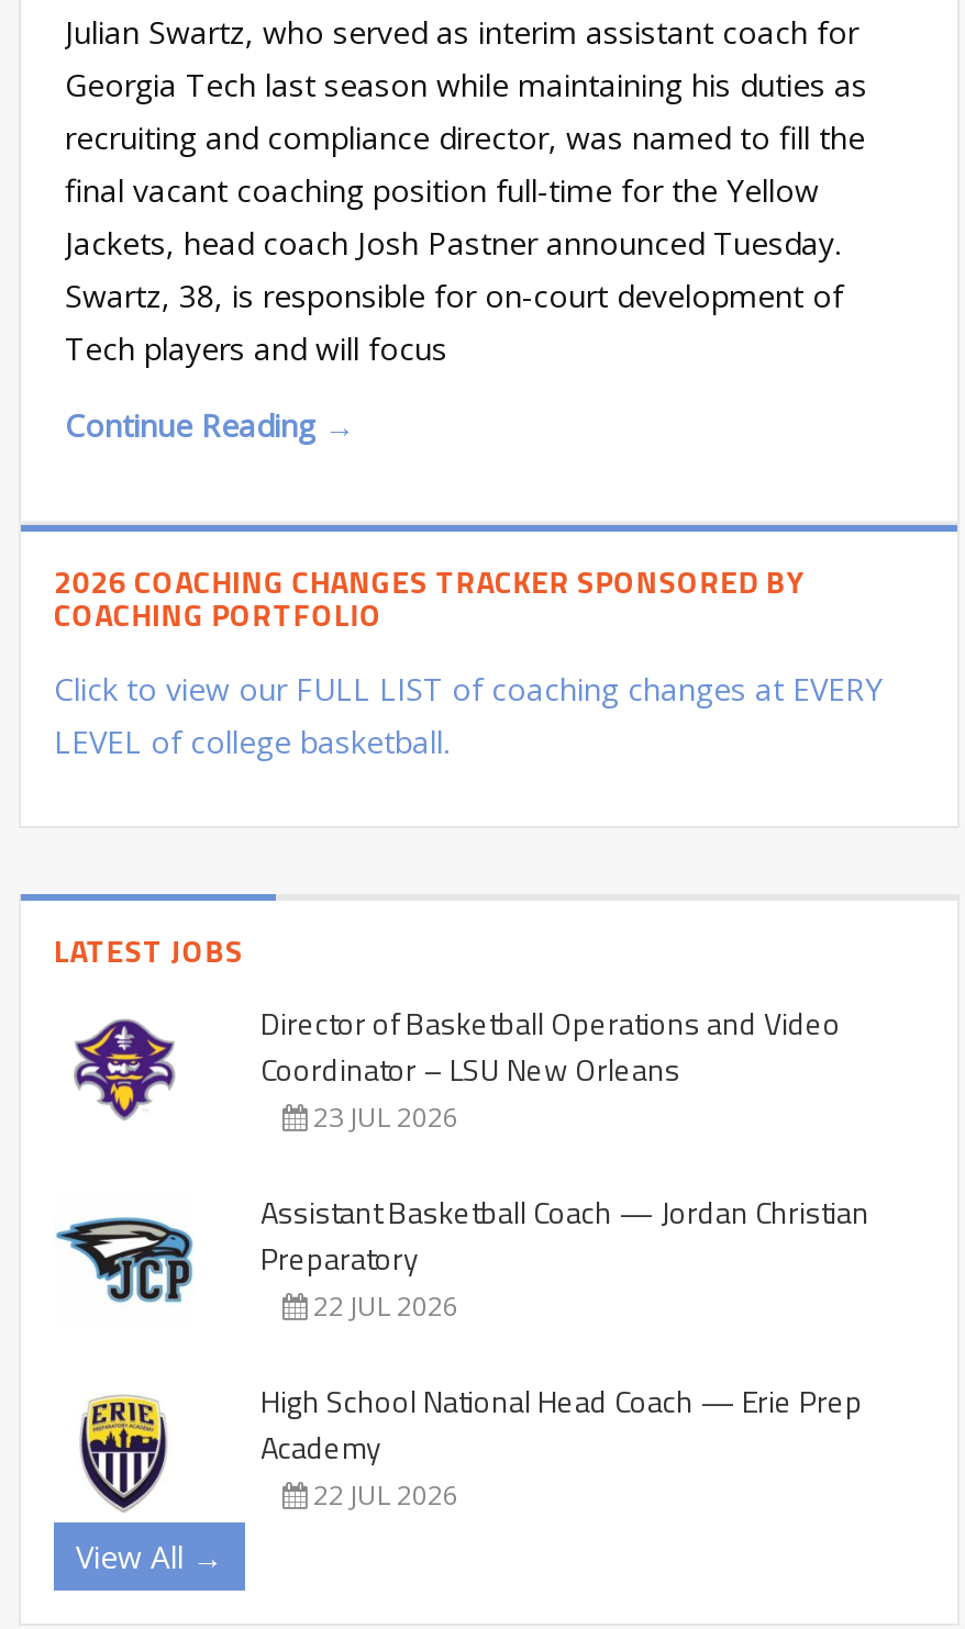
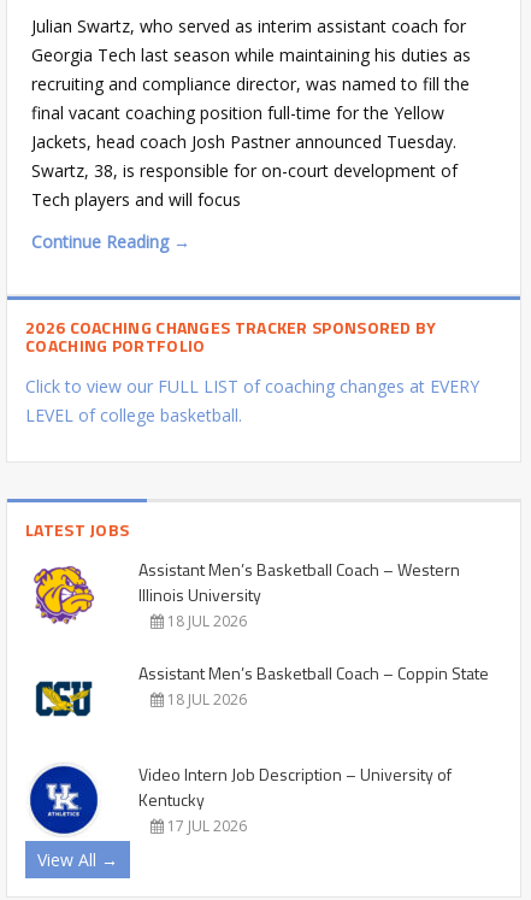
[71,999,841,1135] [image] | Director of Basketball Operations and Video | Coordinator – LSU New Orleans | 23 JUL 2026 -> [33,556,460,631] [image] | Assistant Men’s Basketball Coach – Western | Illinois University | 18 JUL 2026
[54,1188,869,1324] [image] | Assistant Basketball Coach — Jordan Christian | Preparatory | 22 JUL 2026 -> [28,660,489,720] [image] | Assistant Men’s Basketball Coach – Coppin State | 18 JUL 2026
[60,1377,863,1513] [image] | High School National Head Coach — Erie Prep | Academy | 22 JUL 2026 -> [28,761,452,836] [image] | Video Intern Job Description – University of | Kentucky | 17 JUL 2026

